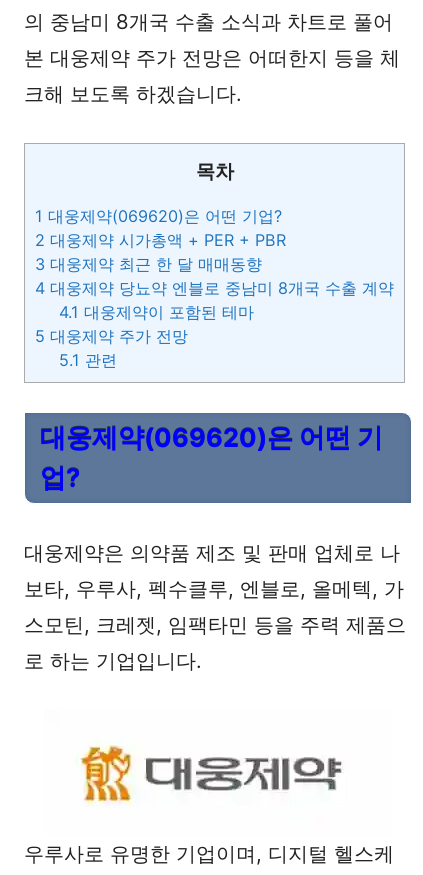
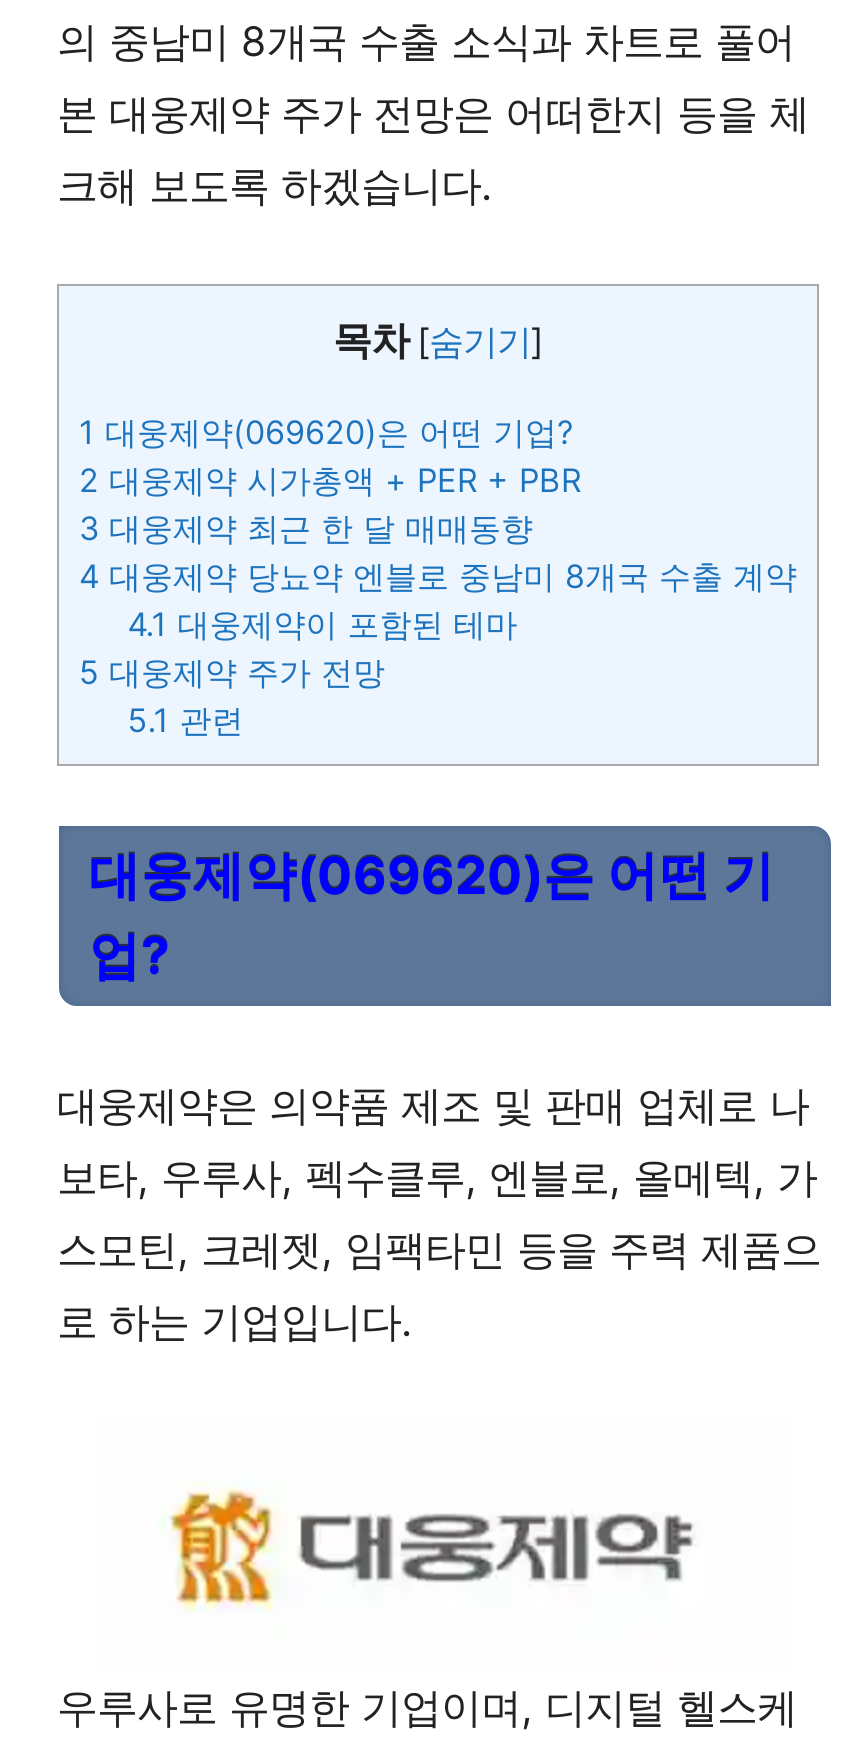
[195,159,233,183] 목차 -> [333,315,543,363] 목차 [숨기기]

